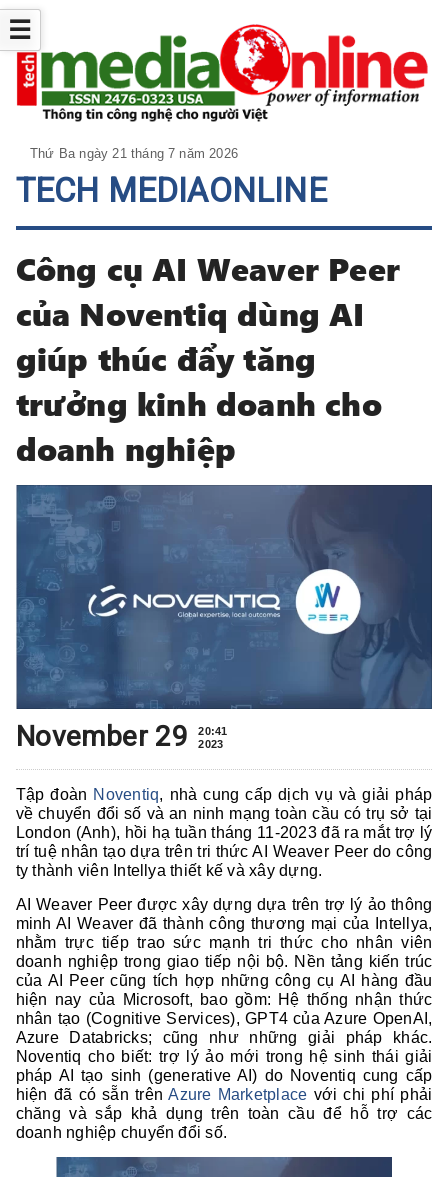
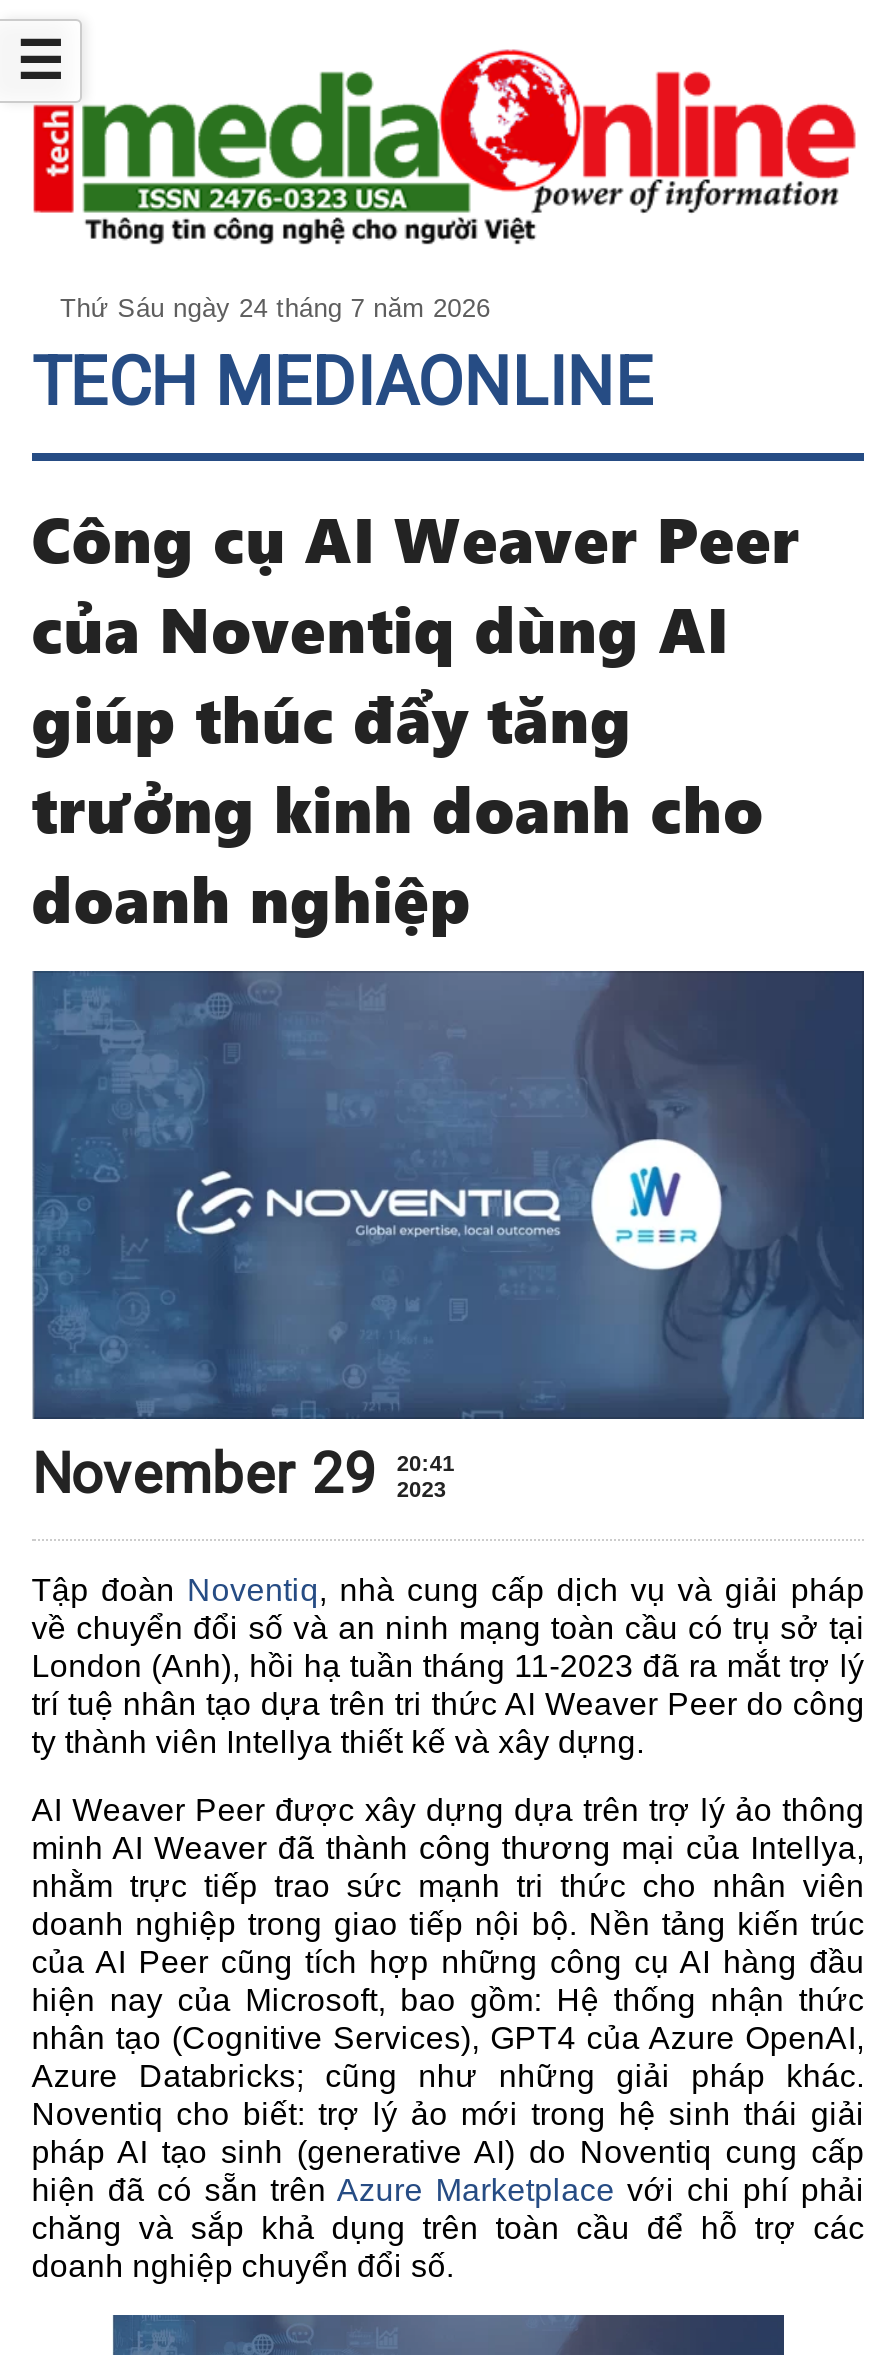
[30,146,238,161] Thứ Ba ngày 21 tháng 7 năm 2026 -> [60,293,490,323] Thứ Sáu ngày 24 tháng 7 năm 2026

